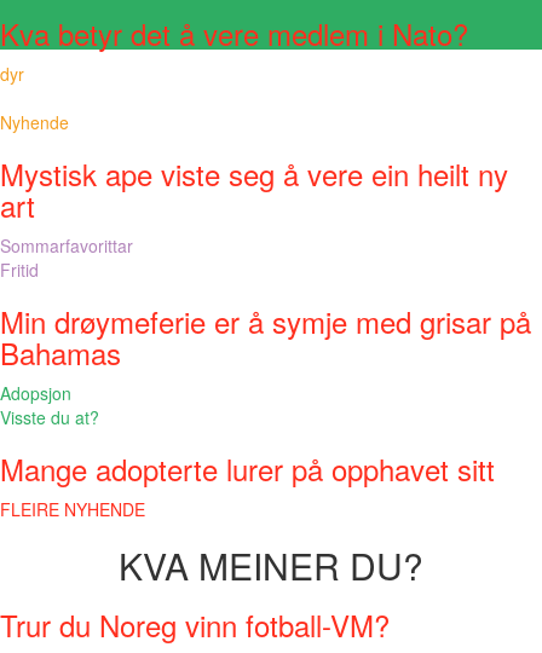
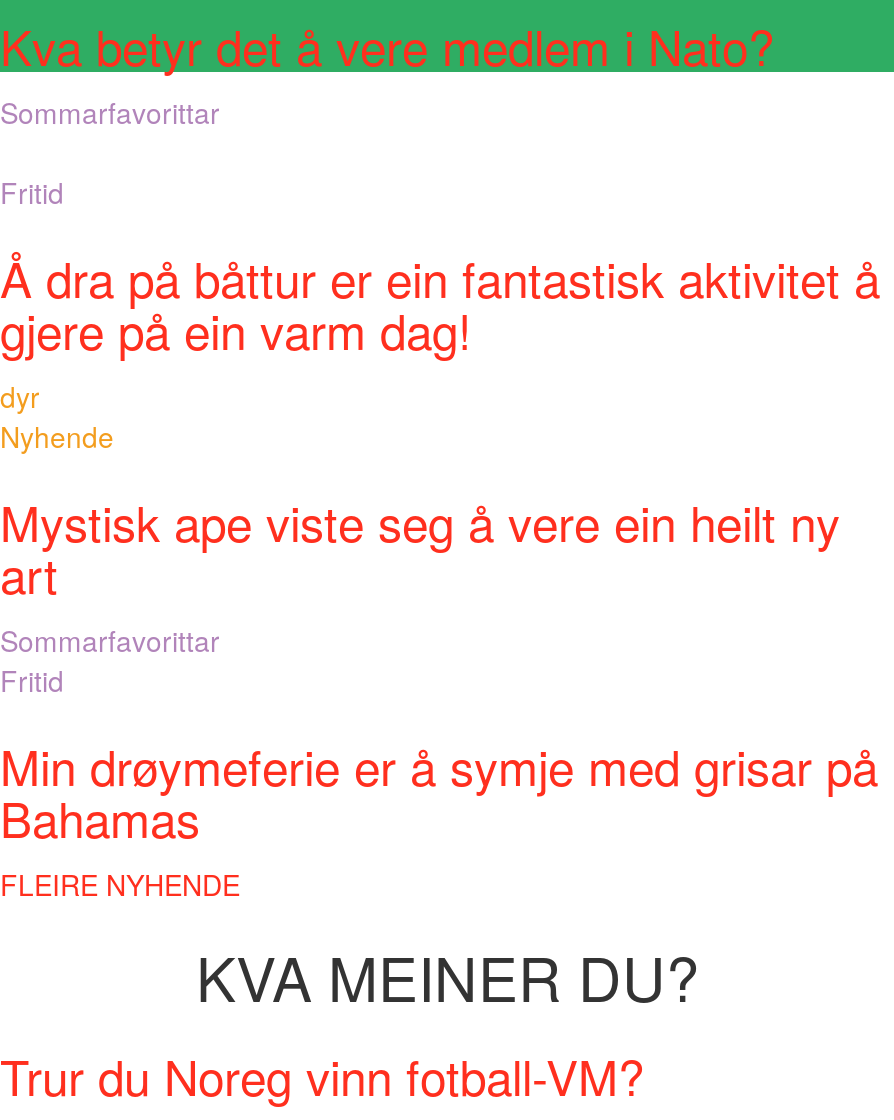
none -> [0,92,880,364] Sommarfavorittar | Fritid | Å dra på båttur er ein fantastisk aktivitet å | gjere på ein varm dag!
moved [0,62,24,86] -> [0,376,40,416]: dyr
moved [0,110,531,374] -> [0,416,878,852]: Nyhende | Mystisk ape viste seg å vere ein heilt ny | art | Sommarfavorittar | Fritid | Min drøymeferie er å symje med grisar på | Bahamas
[0,381,495,490] Adopsjon | Visste du at? | Mange adopterte lurer på opphavet sitt -> none

